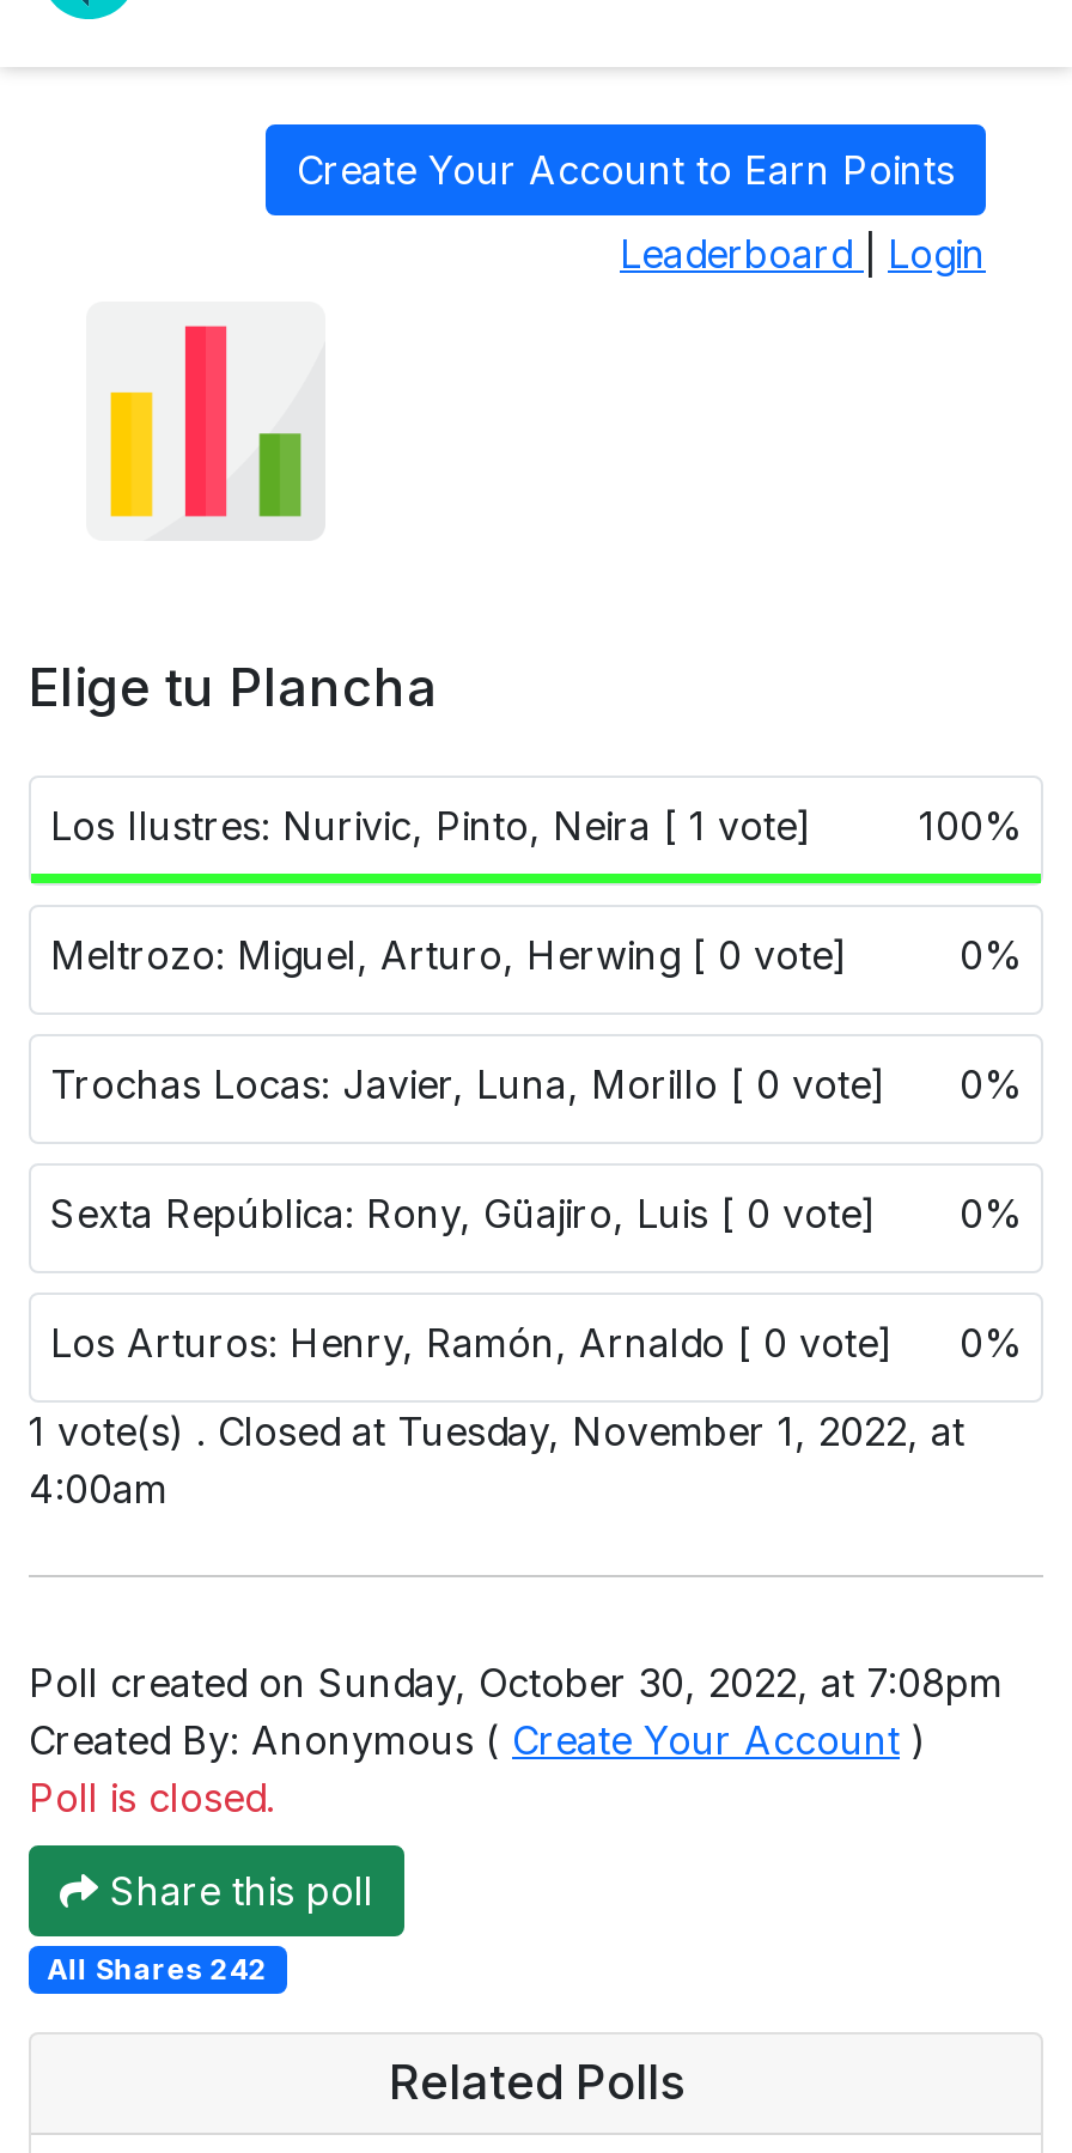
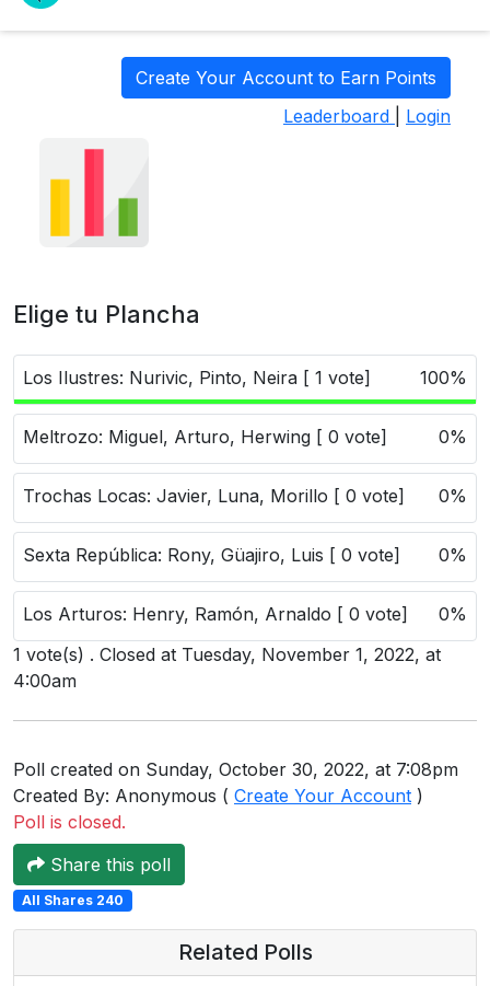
[47,1951,268,1987] All Shares 242 -> [22,892,123,908] All Shares 240

